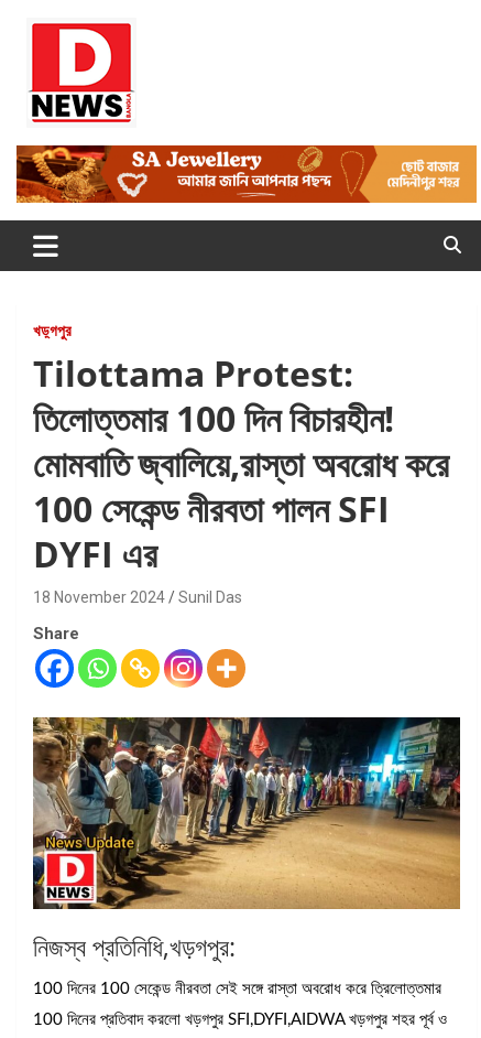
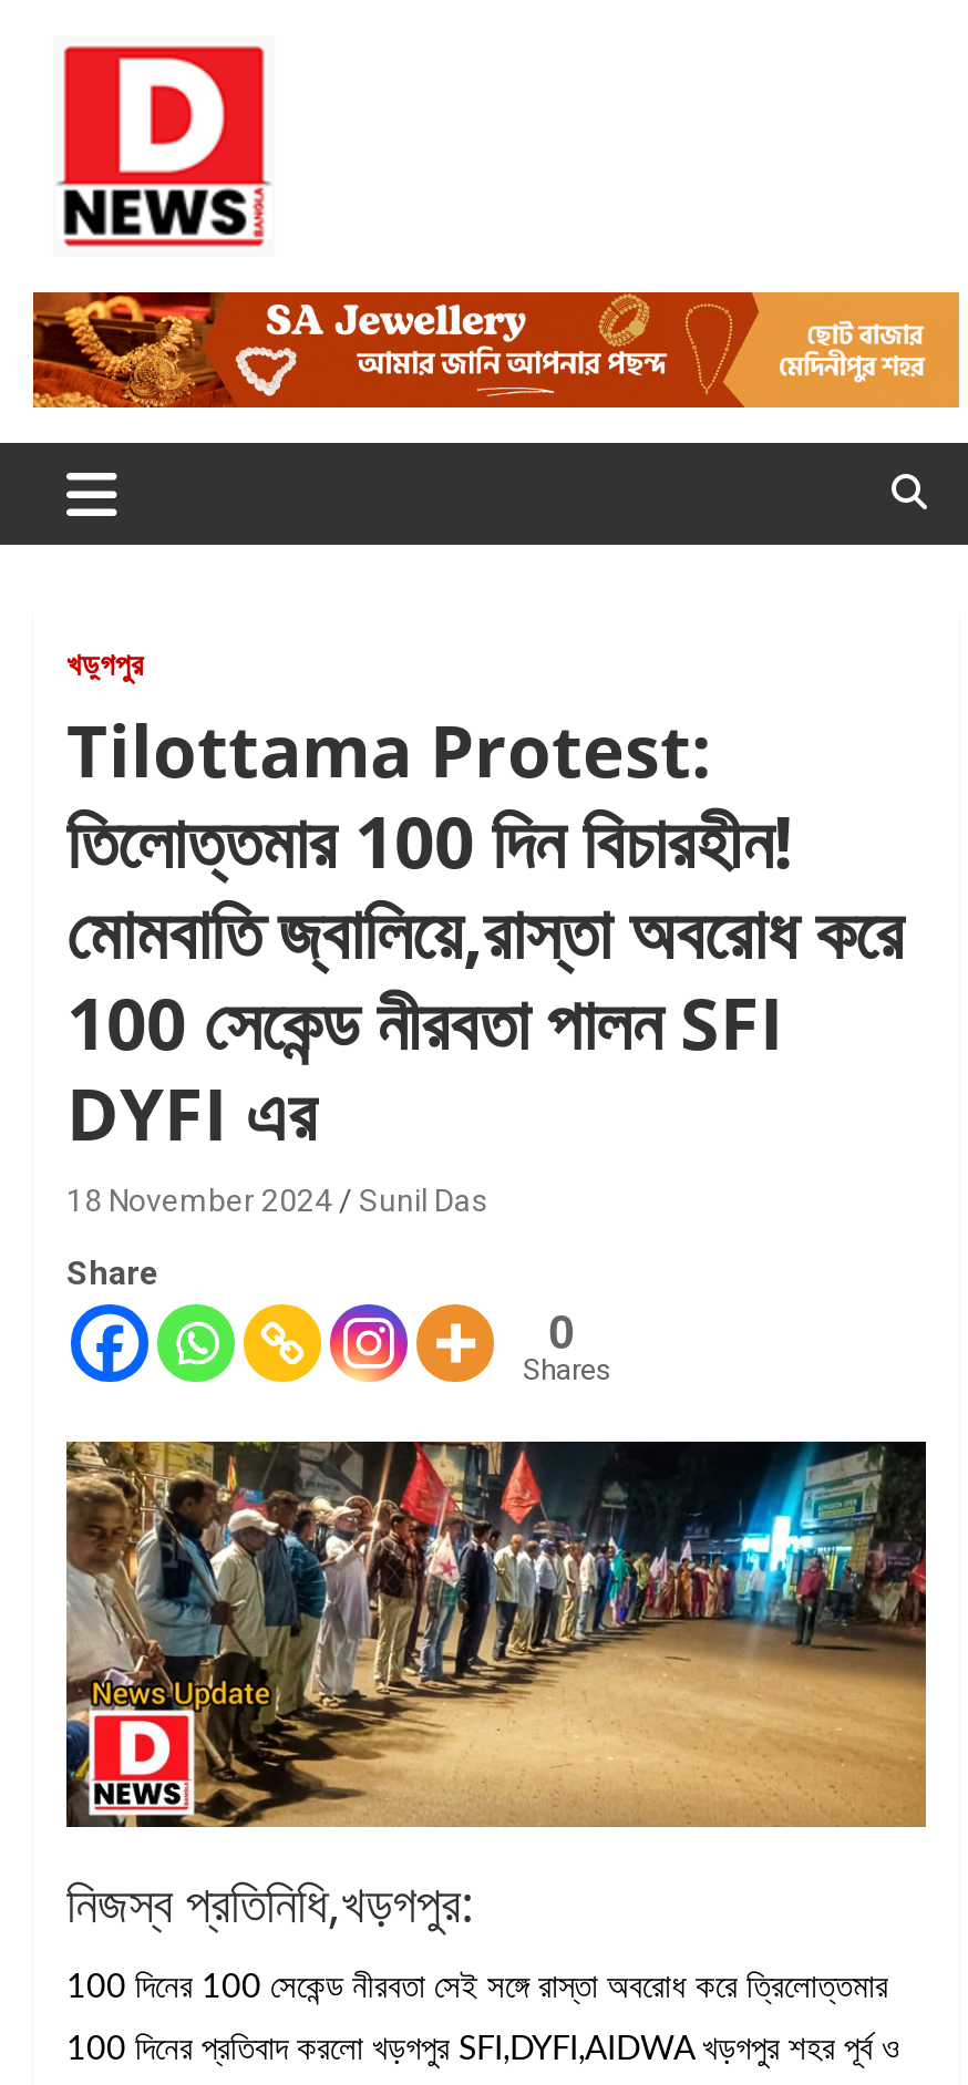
none -> [523,1304,611,1386] 0 | Shares

